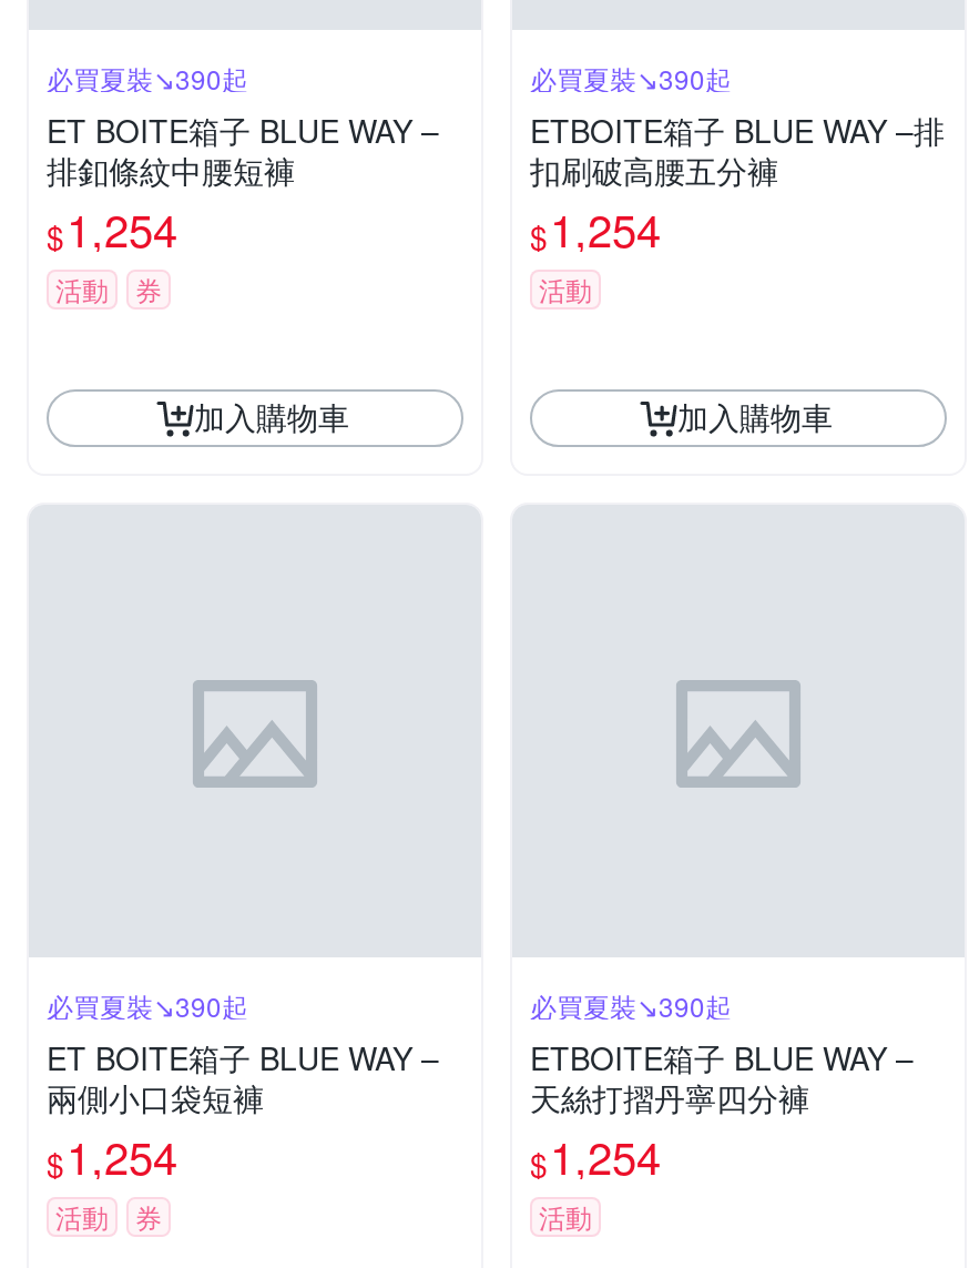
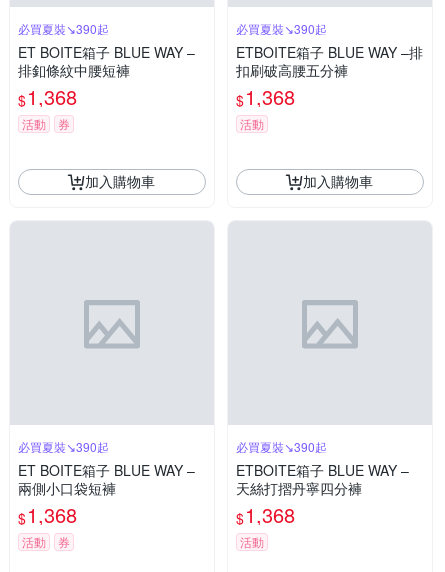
[47,196,177,260] $1,254 -> [18,82,77,111] $1,368
[530,196,661,260] $1,254 -> [236,82,295,111] $1,368
[47,1123,177,1188] $1,254 -> [18,500,77,529] $1,368
[530,1123,661,1188] $1,254 -> [236,500,295,529] $1,368

